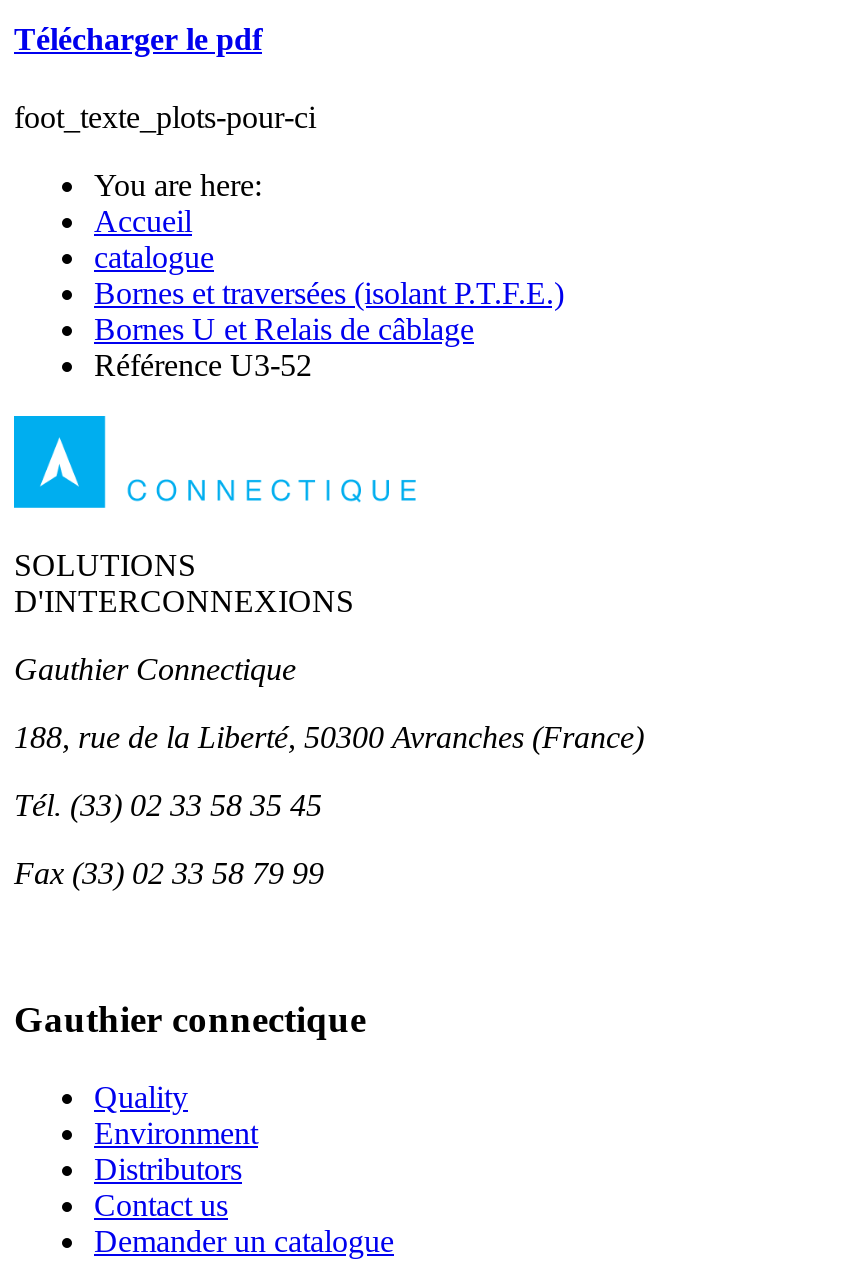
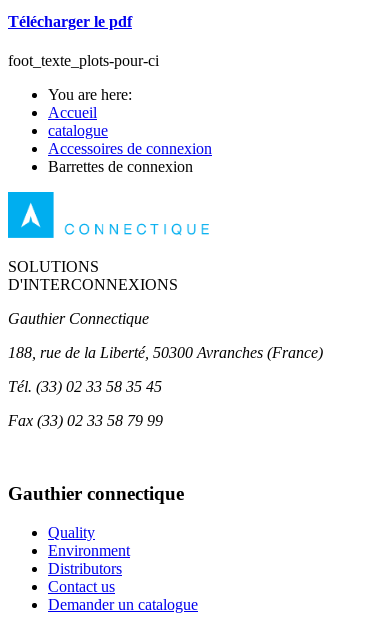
[94,276,564,382] Bornes et traversées (isolant P.T.F.E.) | Bornes U et Relais de câblage | Référence U3-52 -> [48,140,212,175] Accessoires de connexion | Barrettes de connexion

